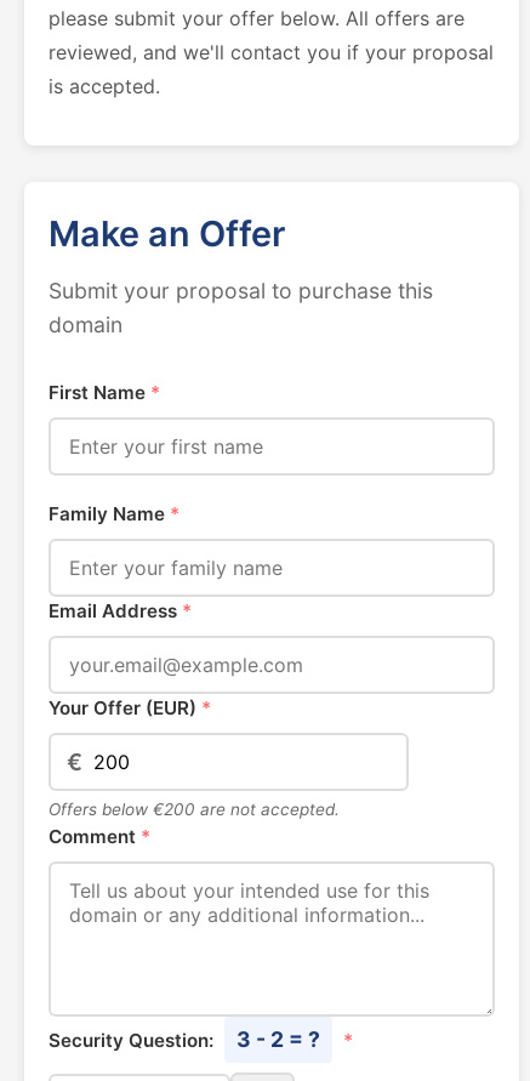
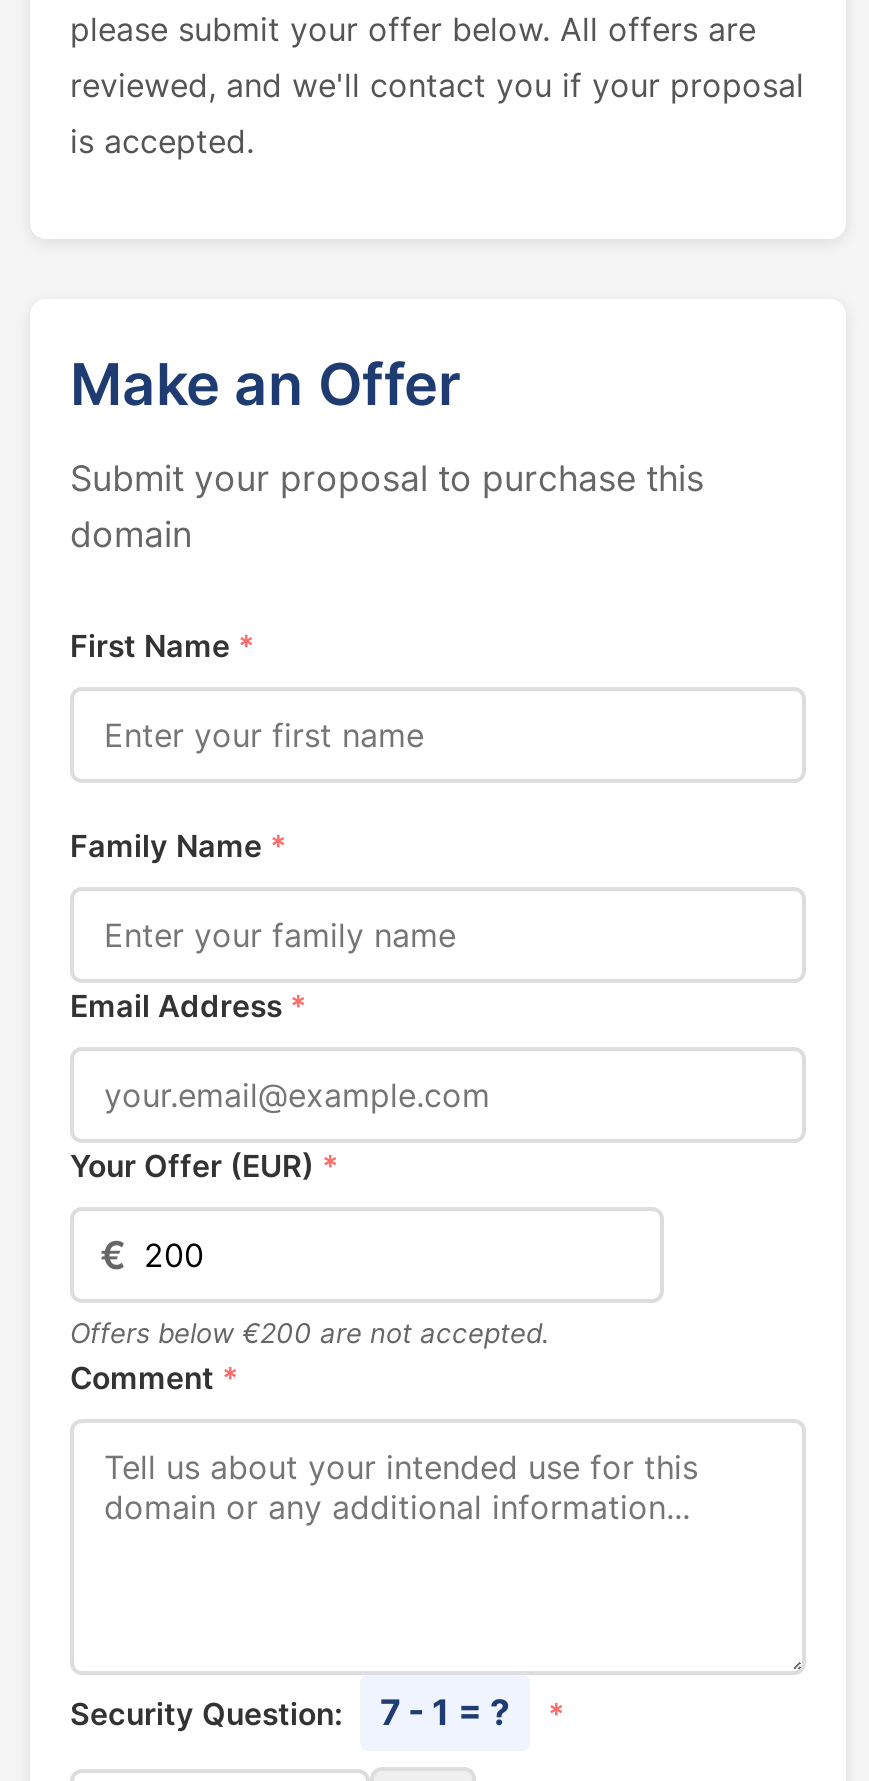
[236,1026,320,1052] 3 - 2 = ? -> [380,1691,510,1733] 7 - 1 = ?

